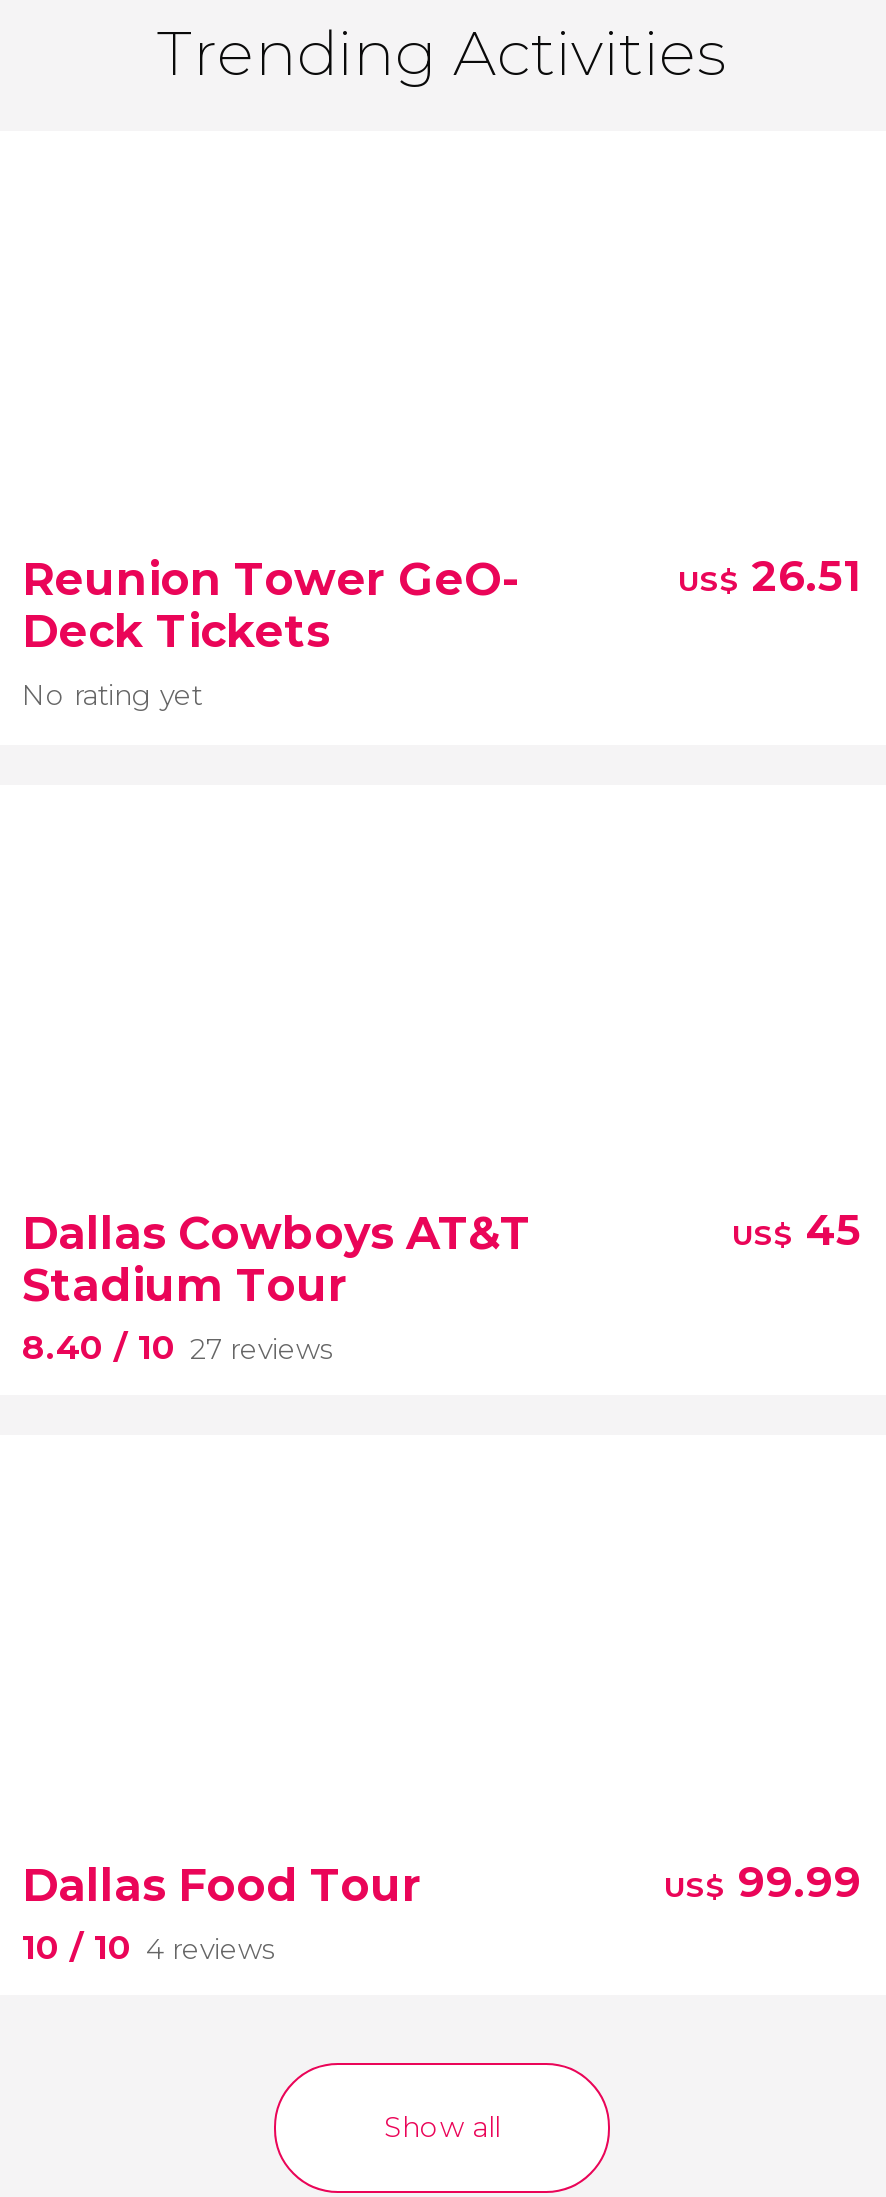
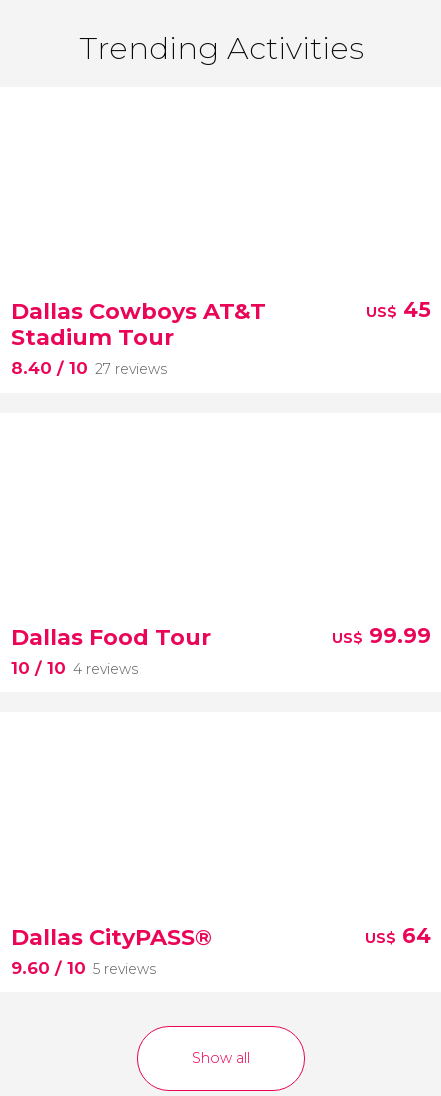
[22,551,518,714] Reunion Tower GeO- | Deck Tickets | No rating yet -> none
[678,551,862,601] US$26.51 -> none
moved [22,1205,862,1967] -> [11,297,431,678]: Dallas Cowboys AT&T | Stadium Tour | 8.40 / 10 27 reviews | US$45 | Dallas Food Tour | 10 / 10 4 reviews | US$99.99
none -> [11,923,212,978] Dallas CityPASS® | 9.60 / 10 5 reviews
none -> [365,923,431,948] US$64

